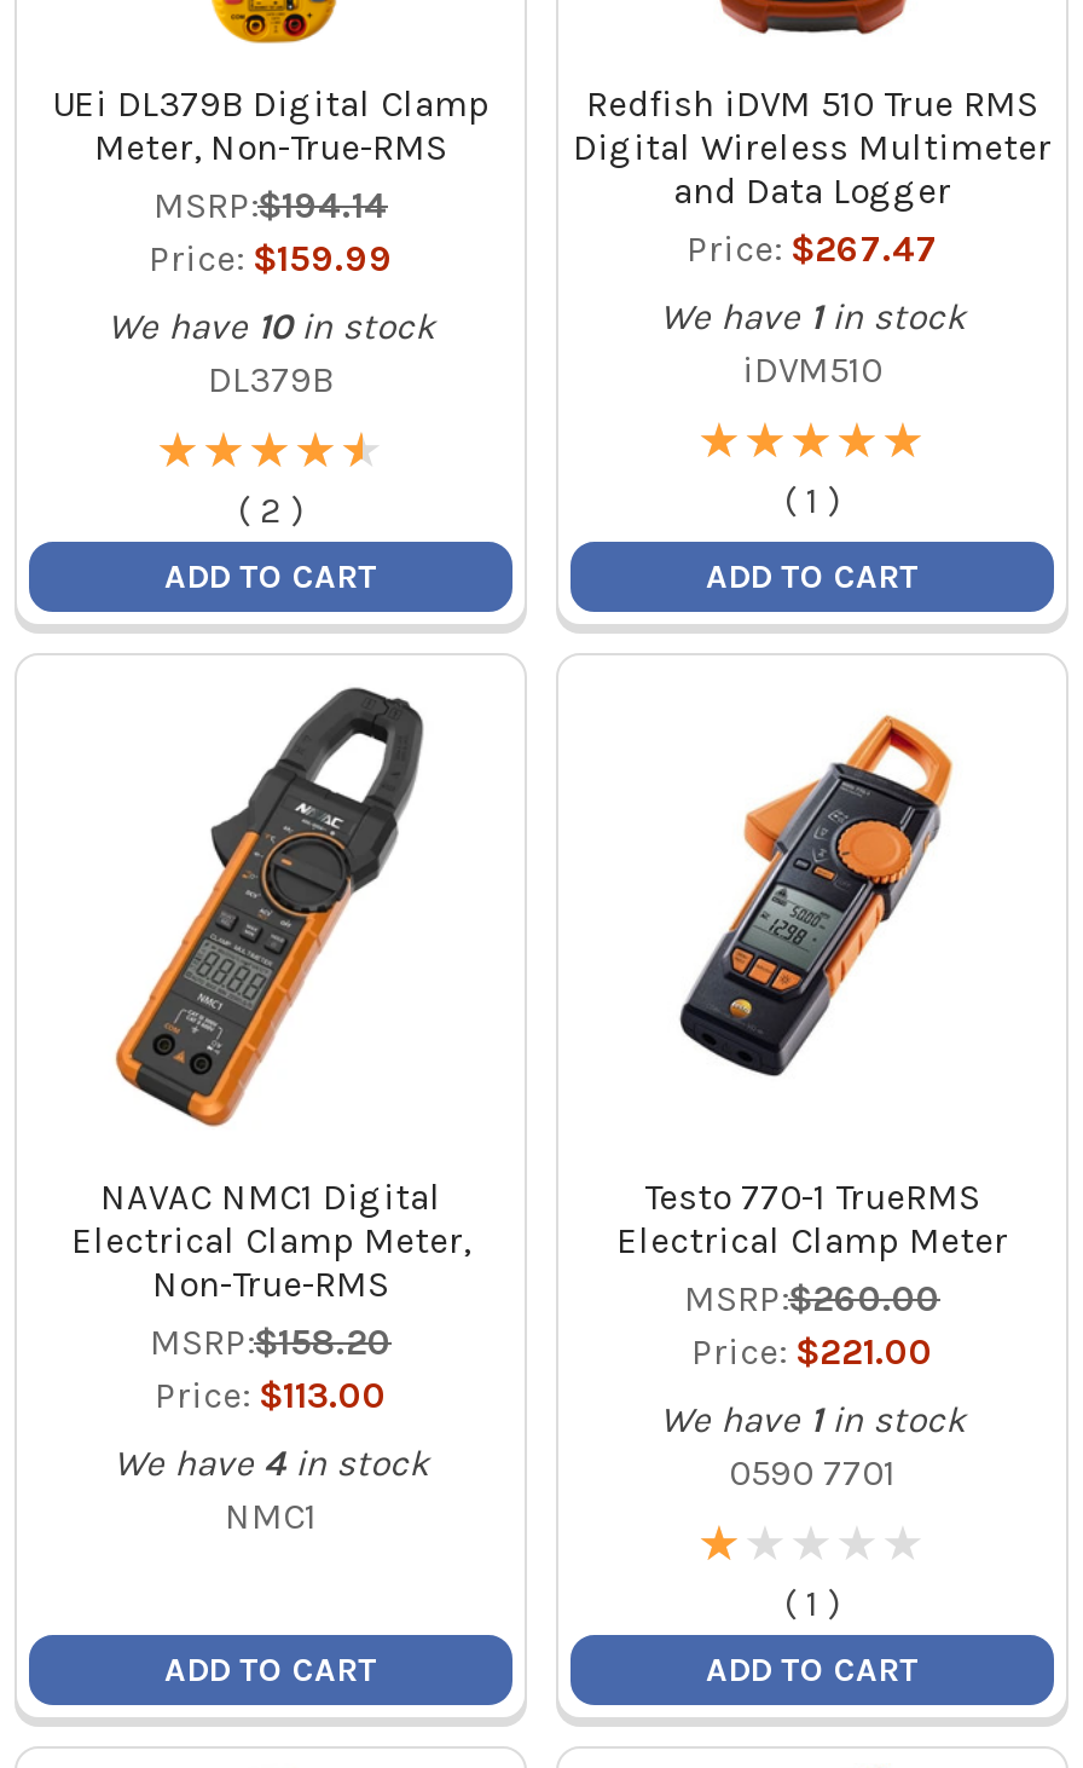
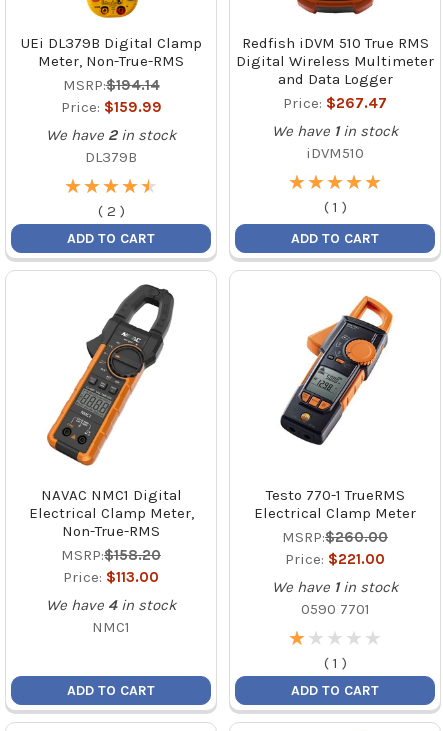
[108,304,434,347] We have 10 in stock -> [46,126,176,144] We have 2 in stock

